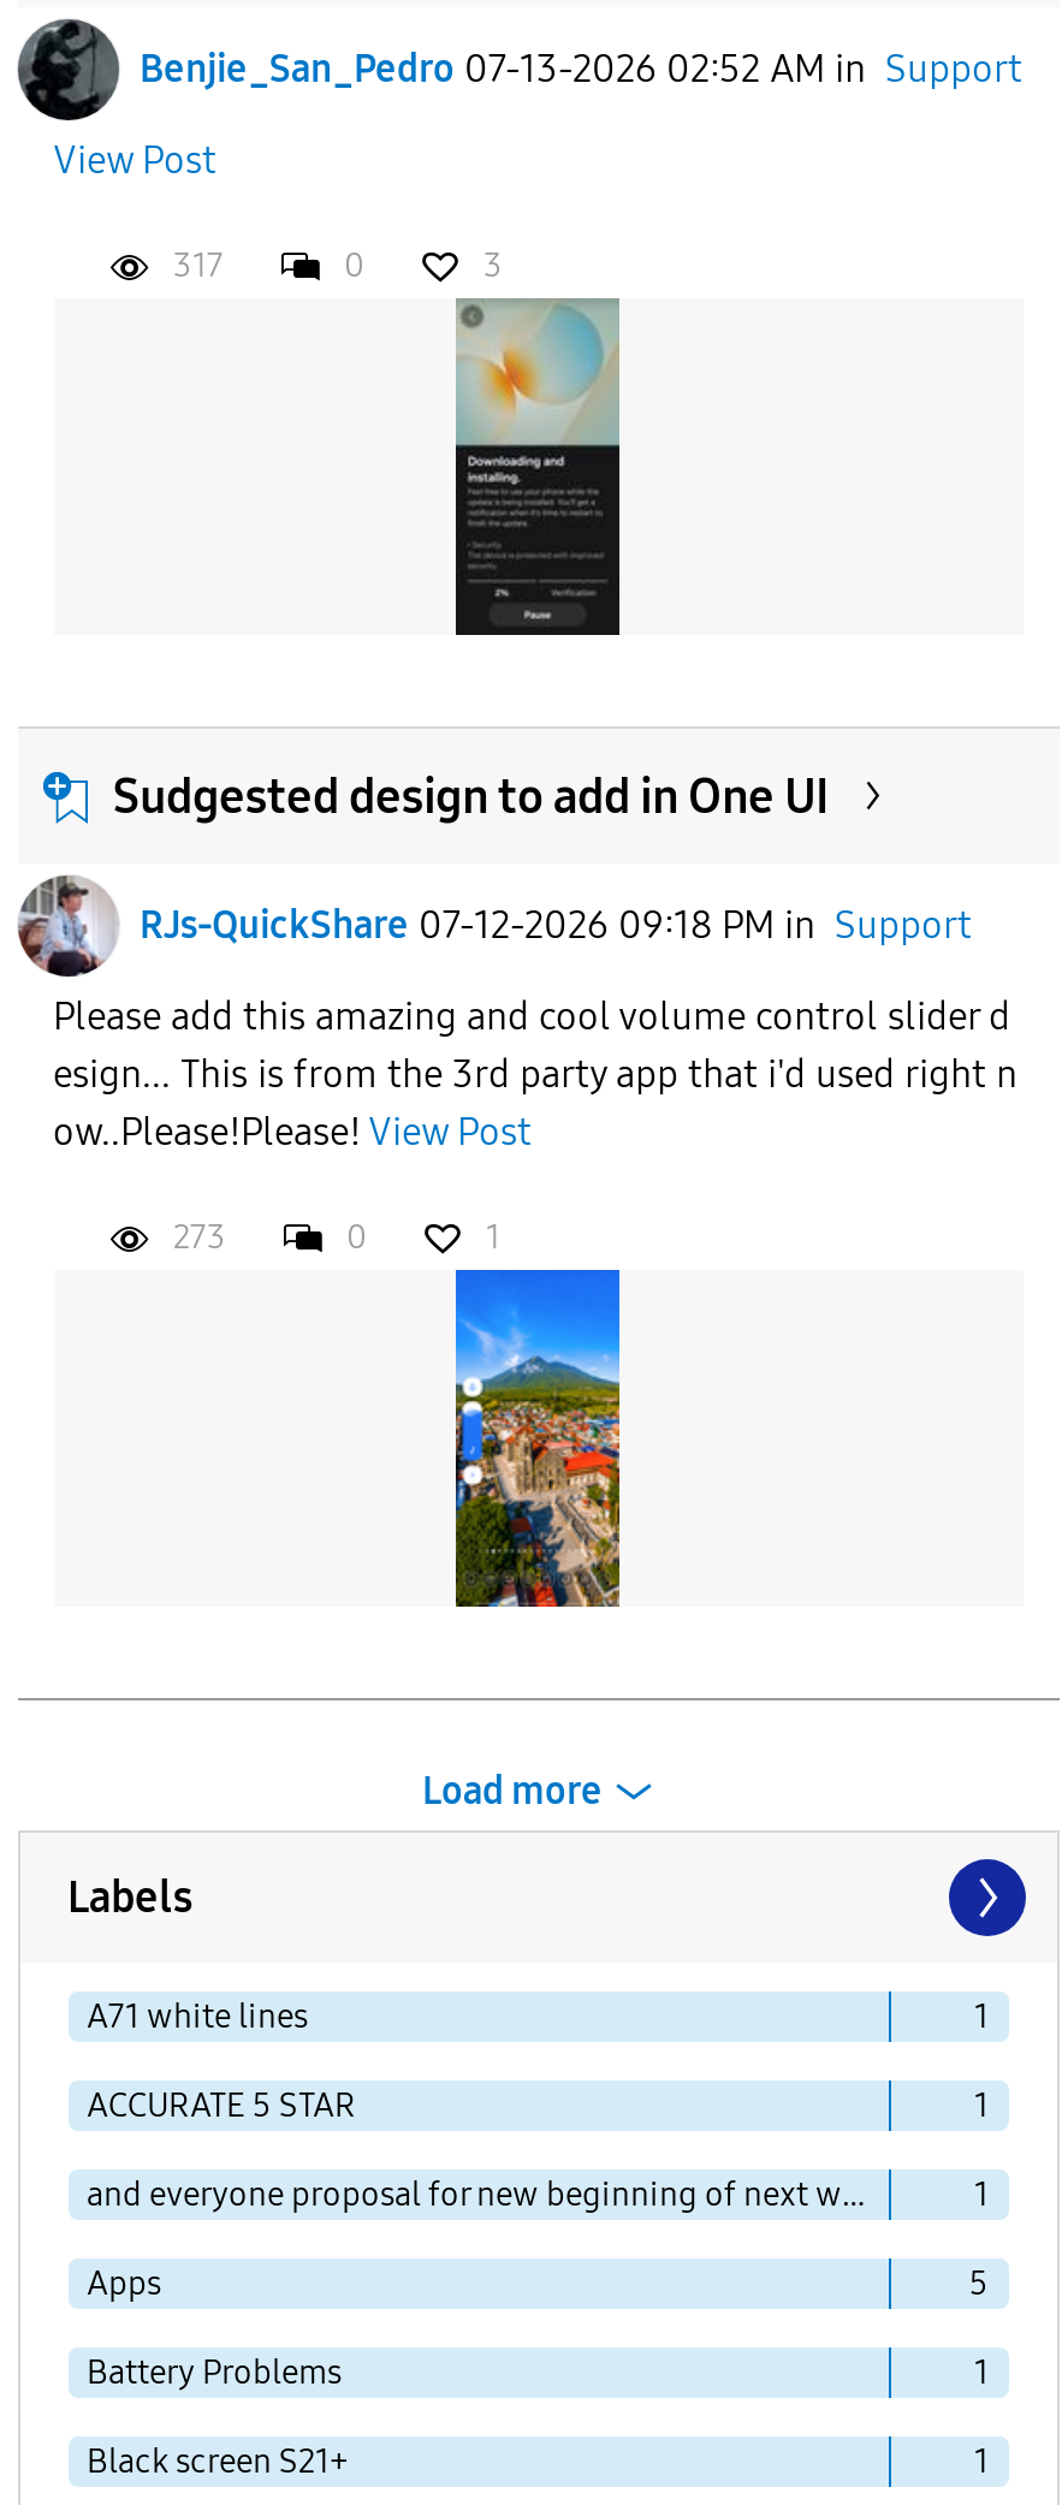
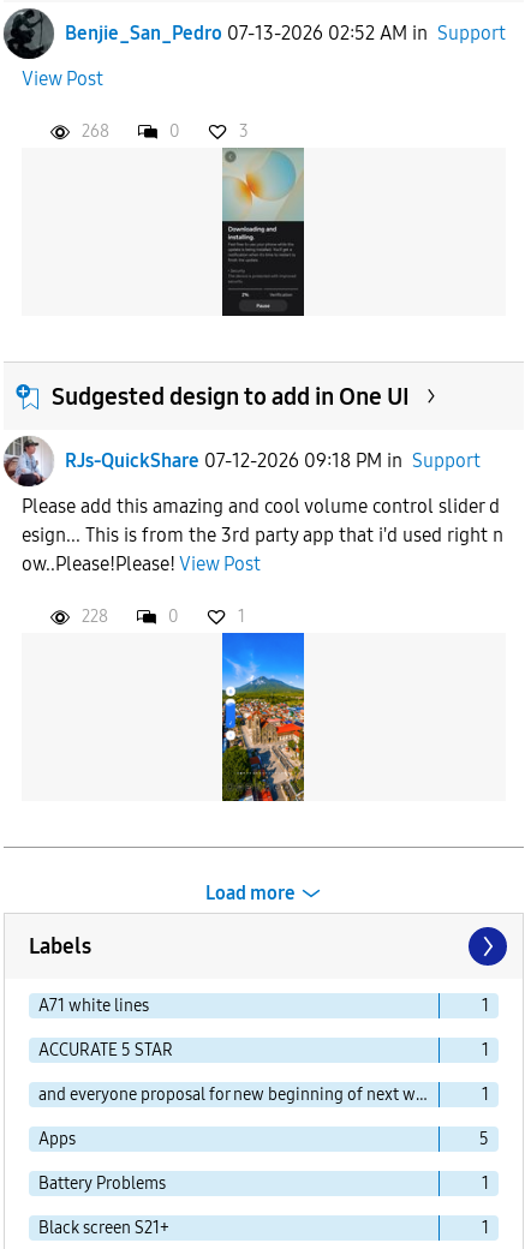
[173,245,224,286] 317 -> [81,121,109,142] 268
[173,1217,226,1258] 273 -> [81,606,108,627] 228

